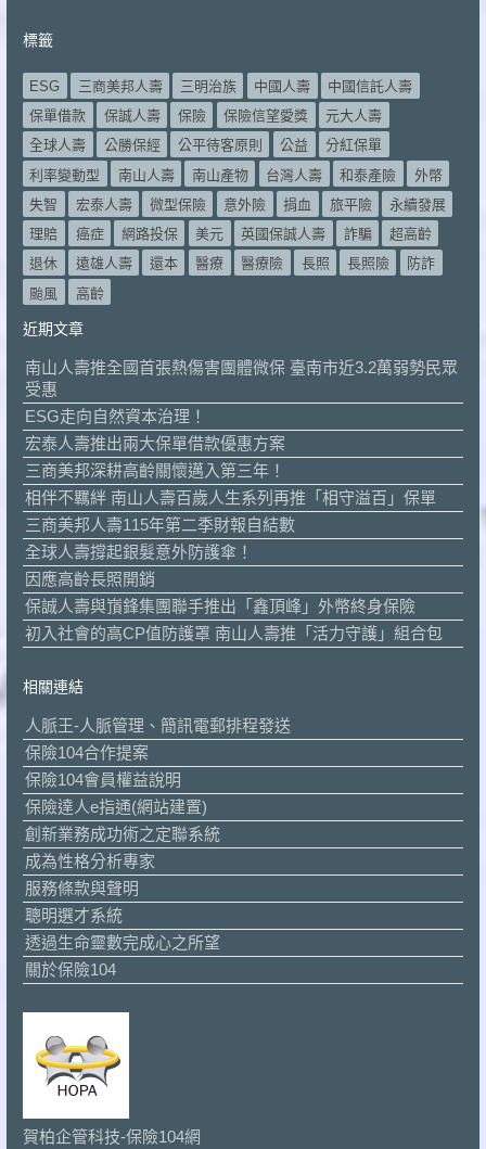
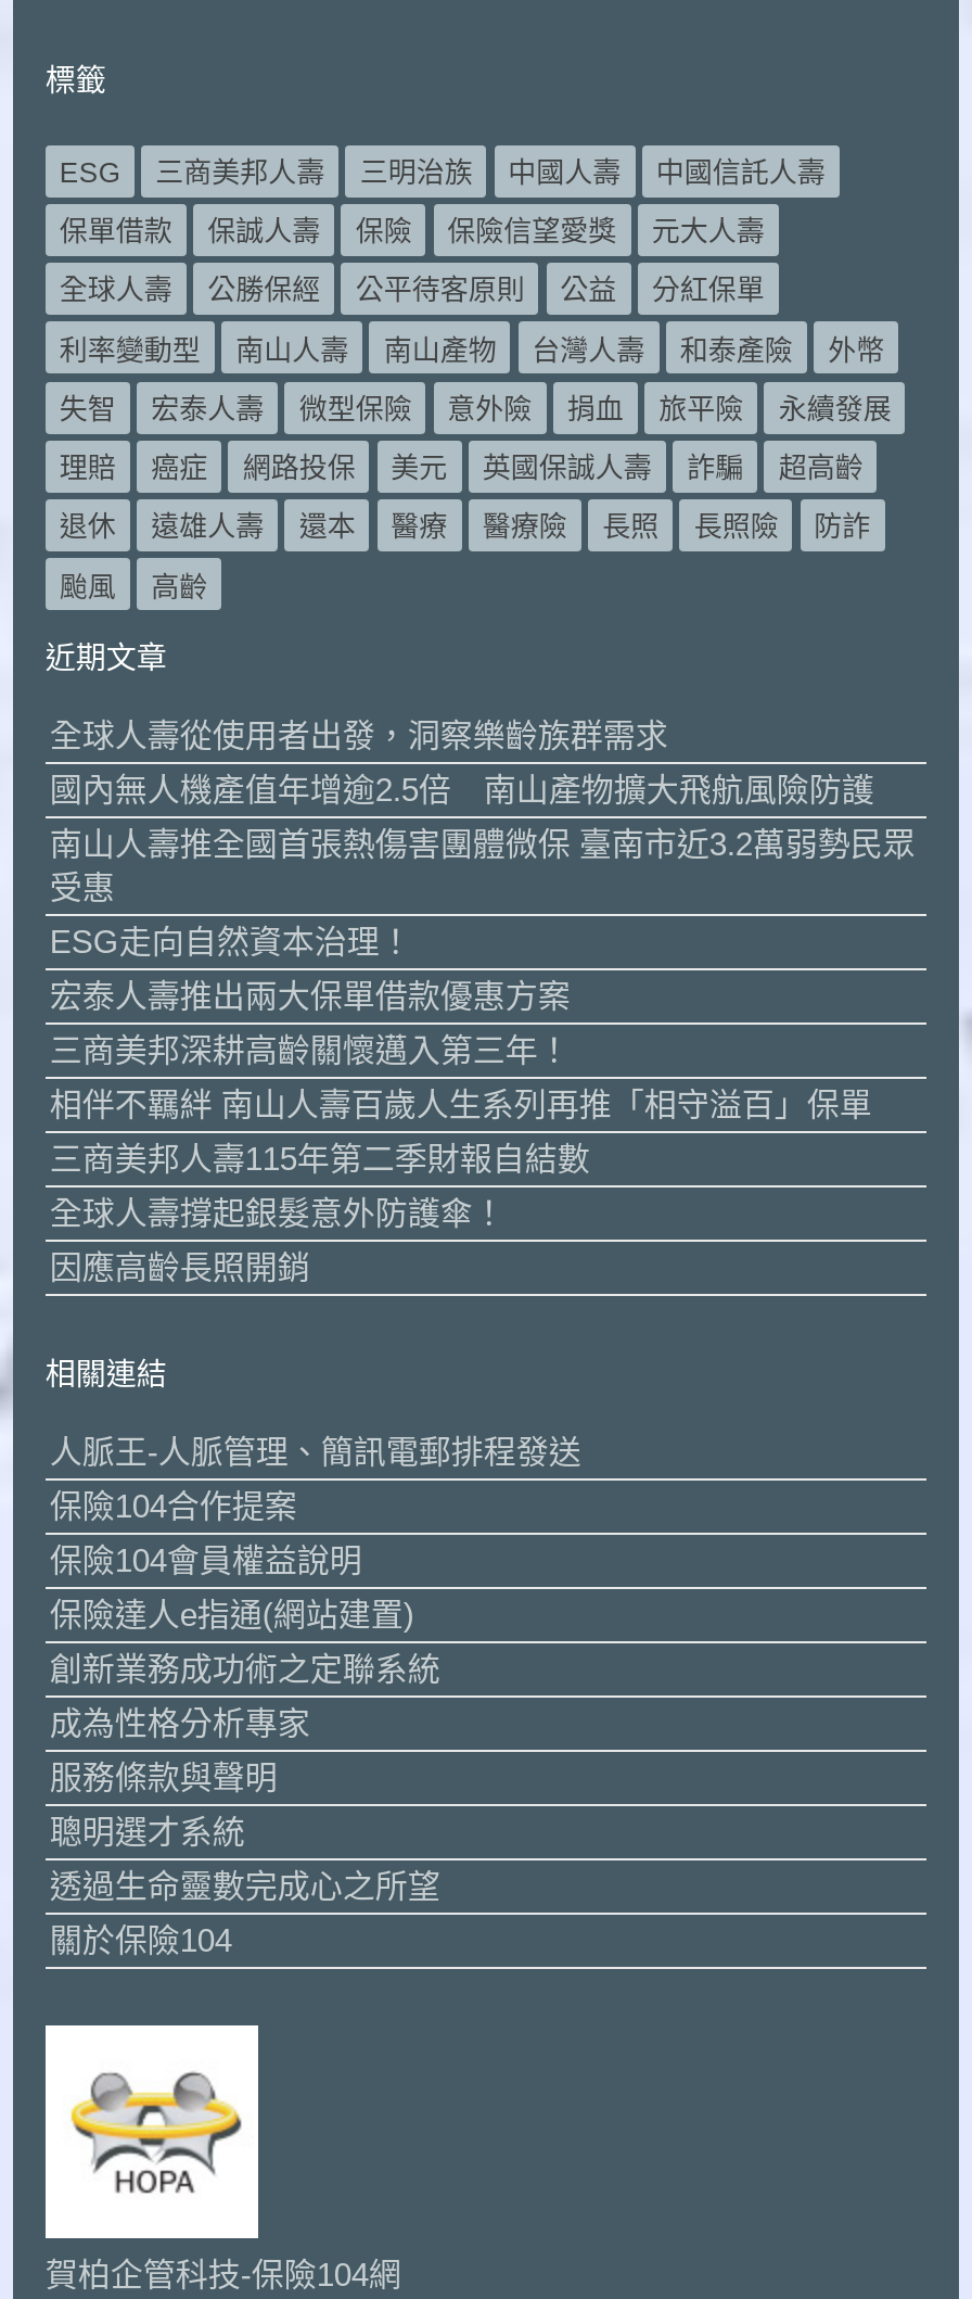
none -> [50,716,874,807] 全球人壽從使用者出發，洞察樂齡族群需求 | 國內無人機產值年增逾2.5倍 南山產物擴大飛航風險防護
moved [25,358,458,588] -> [50,824,915,1285]: 南山人壽推全國首張熱傷害團體微保 臺南市近3.2萬弱勢民眾 | 受惠 | ESG走向自然資本治理！ | ... | 全球人壽撐起銀髮意外防護傘！ | 因應高齡長照開銷
[25,596,442,642] 保誠人壽與嵿鋒集團聯手推出「鑫頂峰」外幣終身保險 | 初入社會的高CP值防護罩 南山人壽推「活力守護」組合包 -> none

